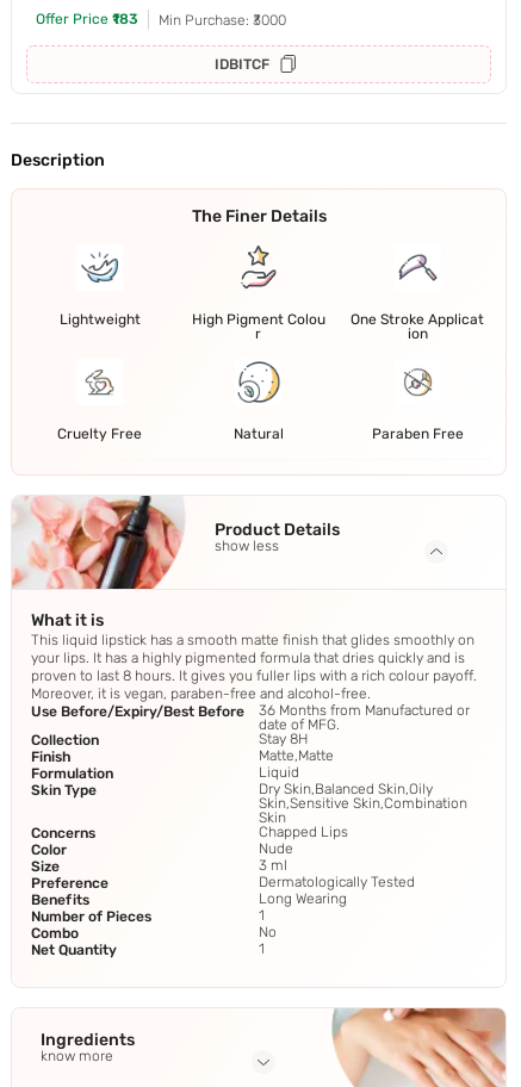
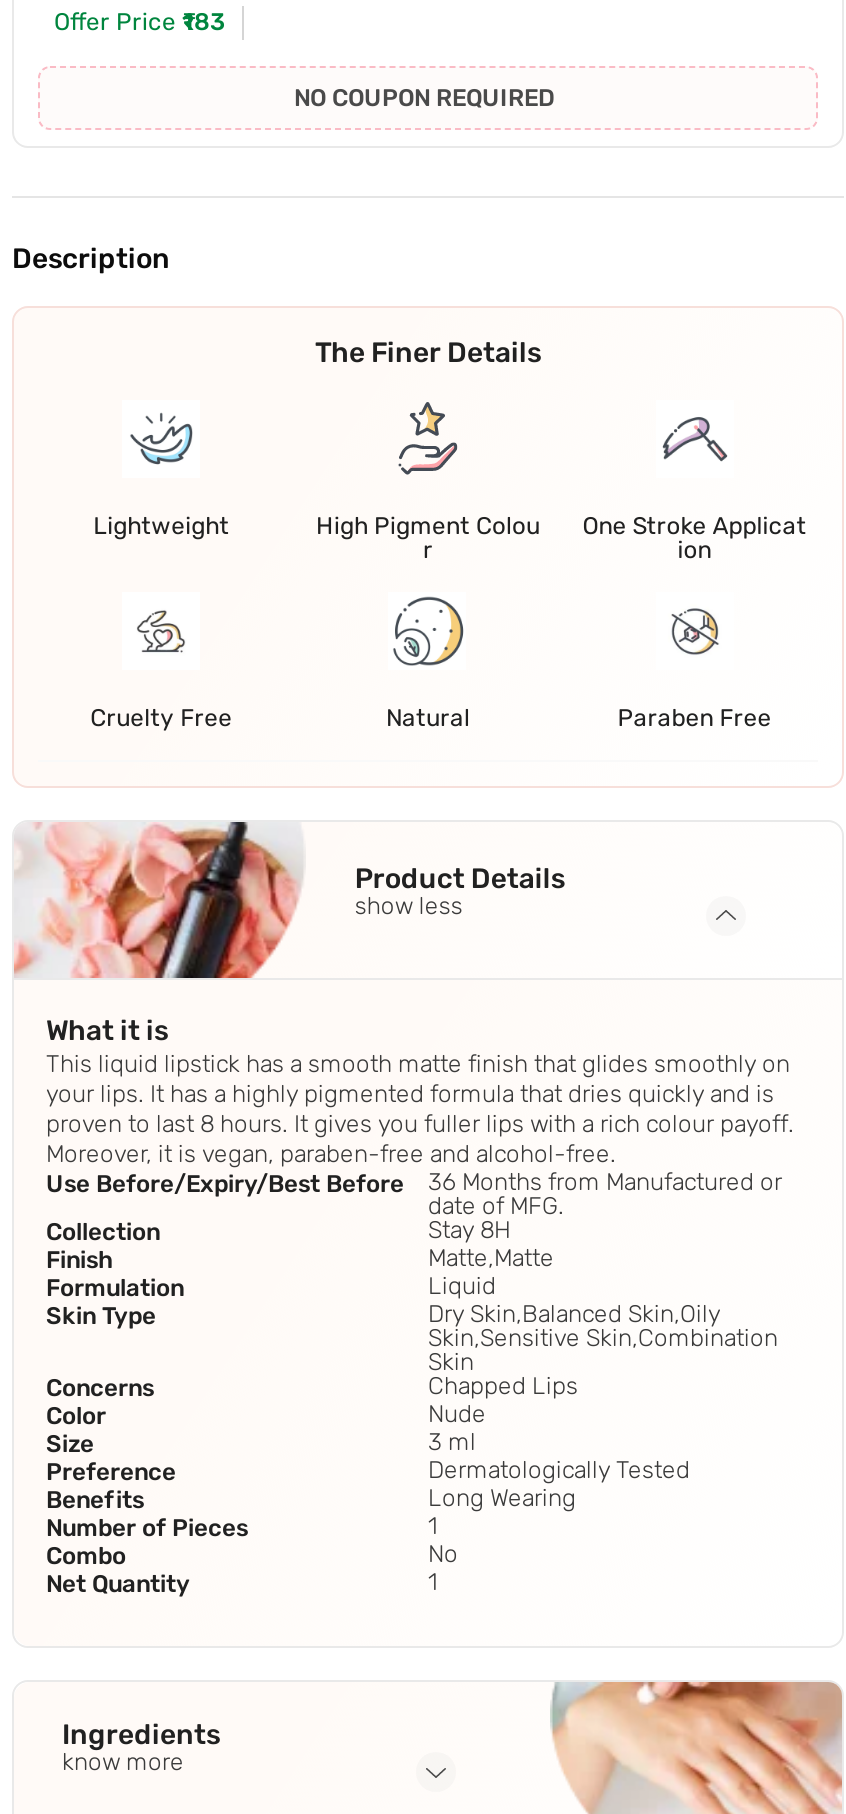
[159,12,286,73] Min Purchase: ₹3000 | IDBITCF -> [294,85,554,113] NO COUPON REQUIRED

